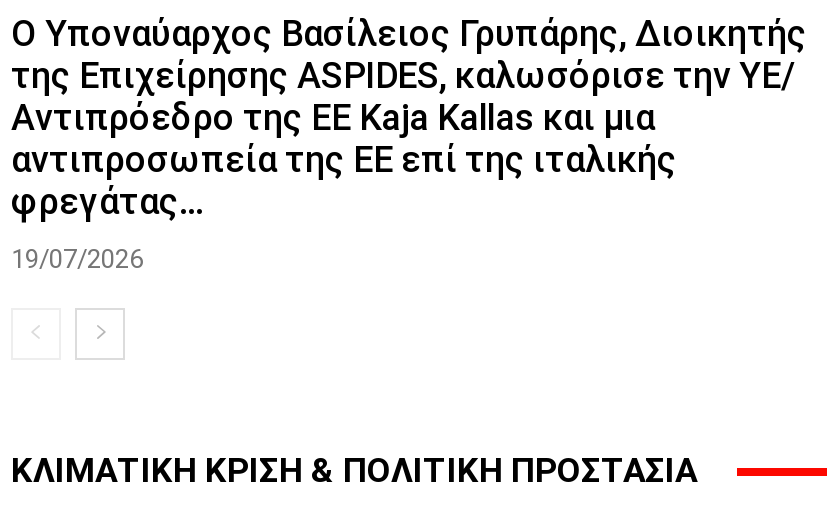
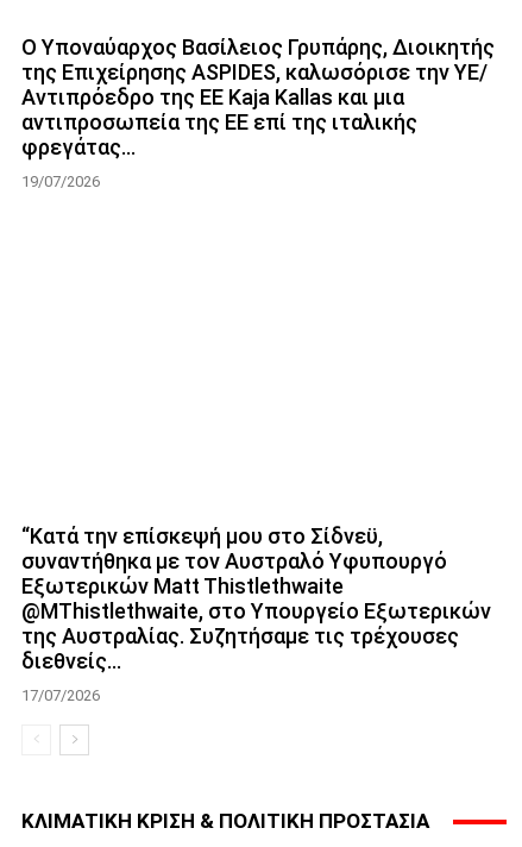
none -> [21,524,491,705] “Κατά την επίσκεψή μου στο Σίδνεϋ, | συναντήθηκα με τον Αυστραλό Υφυπουργό | Εξωτερικών Matt Thistlethwaite | @MThistlethwaite, στο Υπουργείο Εξωτερικών | της Αυστραλίας. Συζητήσαμε τις τρέχουσες | διεθνείς... | 17/07/2026

